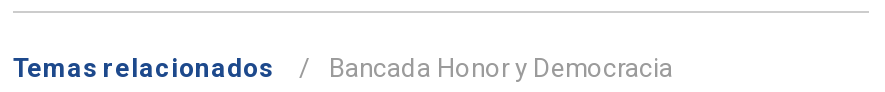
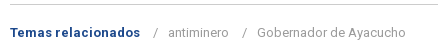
[329,52,673,82] Bancada Honor y Democracia -> [168,24,406,39] antiminero | Gobernador de Ayacucho

